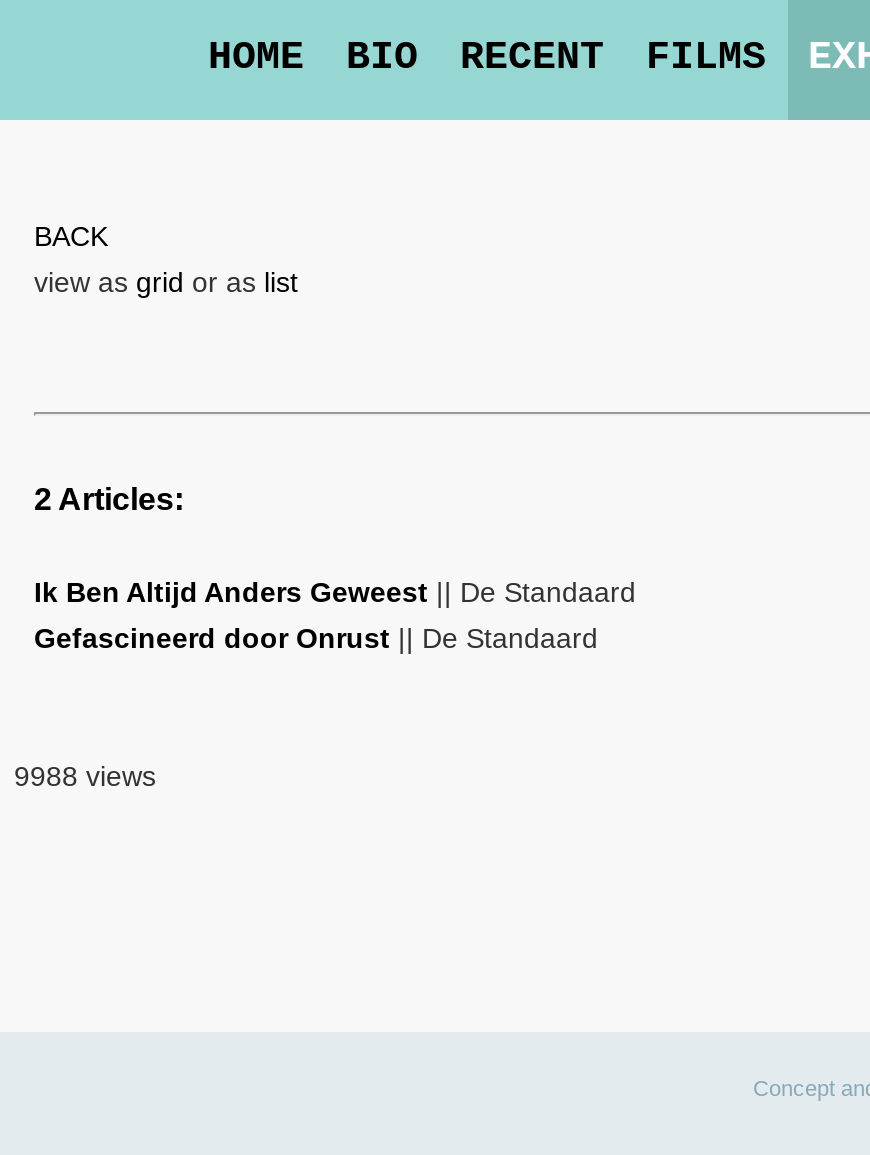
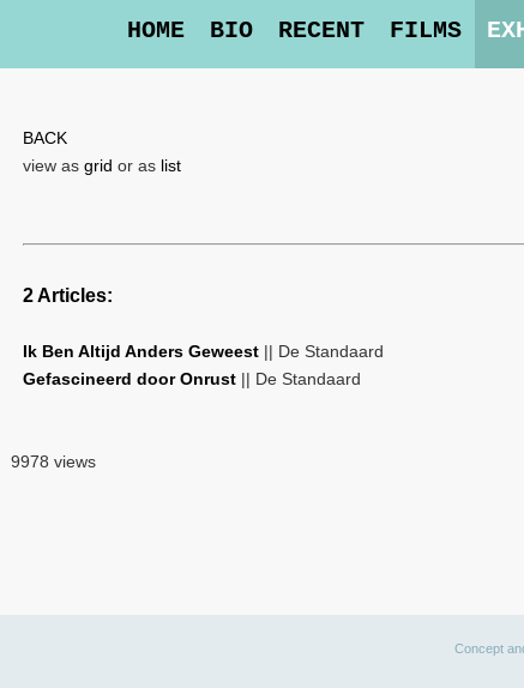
[14,760,156,792] 9988 views -> [11,452,96,471] 9978 views

